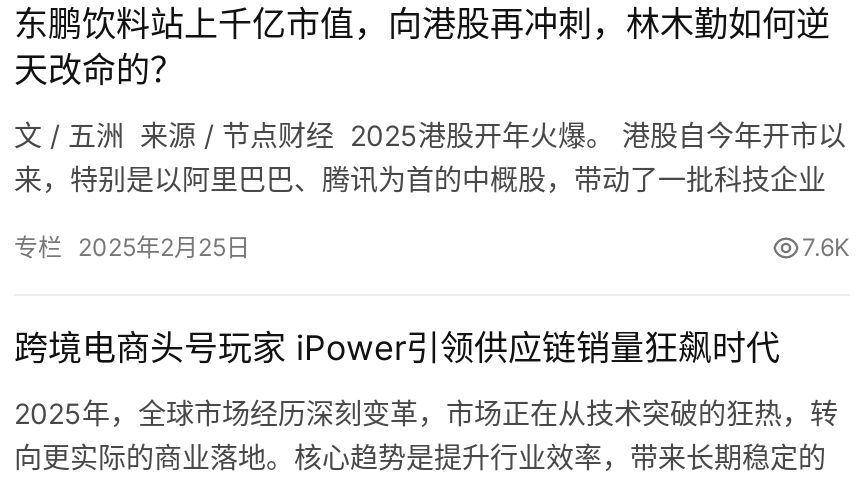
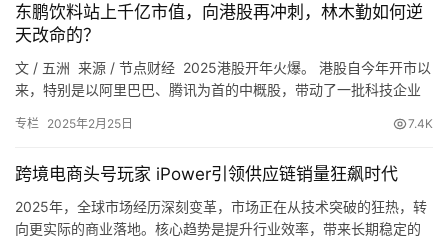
[802,232,850,262] 7.6K -> [408,116,433,131] 7.4K

